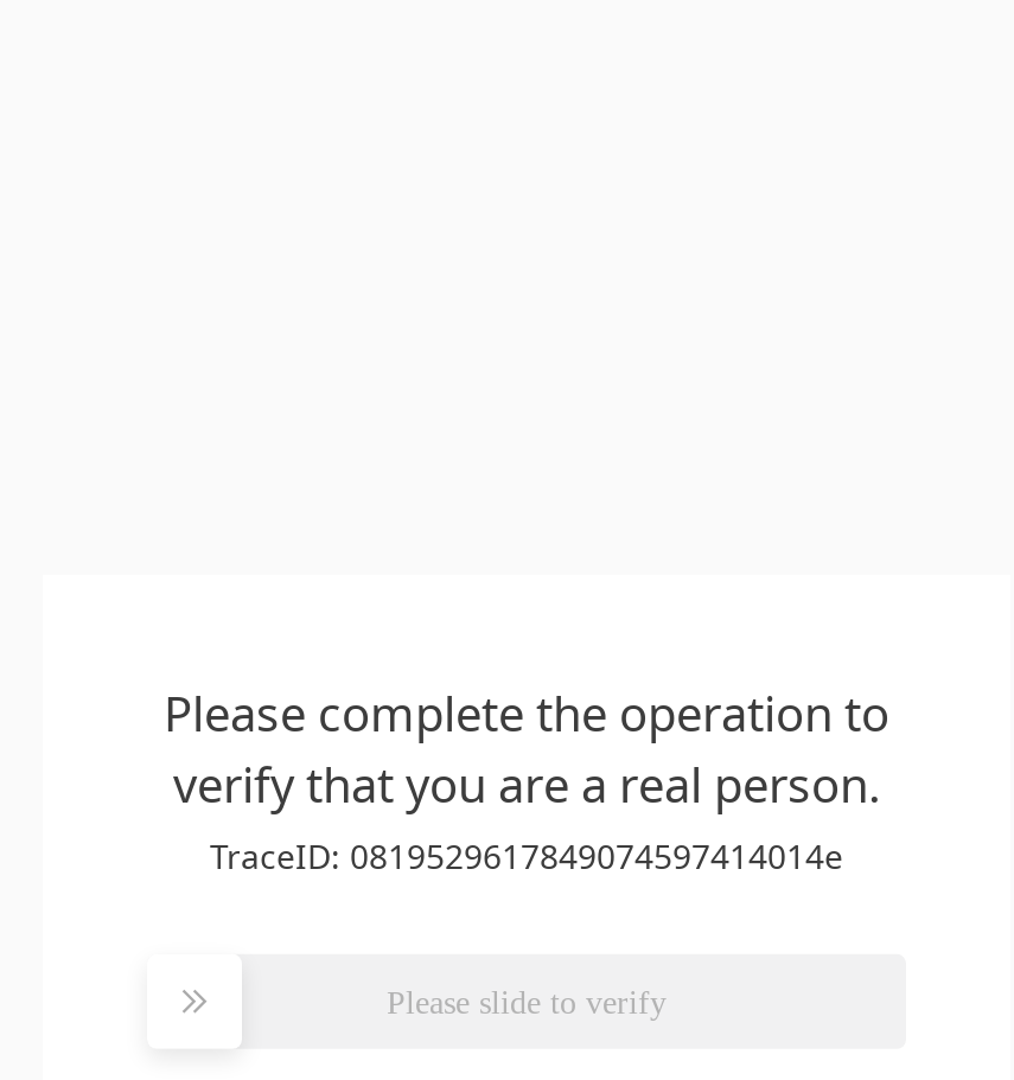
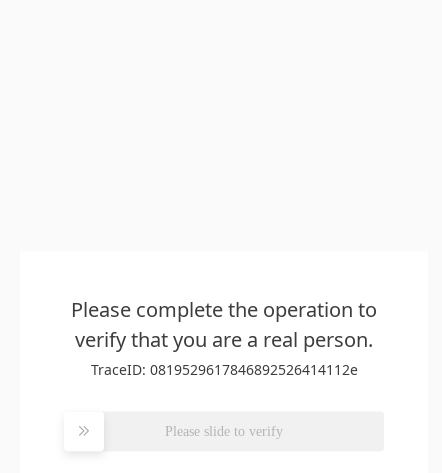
[210,834,843,879] TraceID: 0819529617849074597414014e -> [90,361,357,380] TraceID: 0819529617846892526414112e

